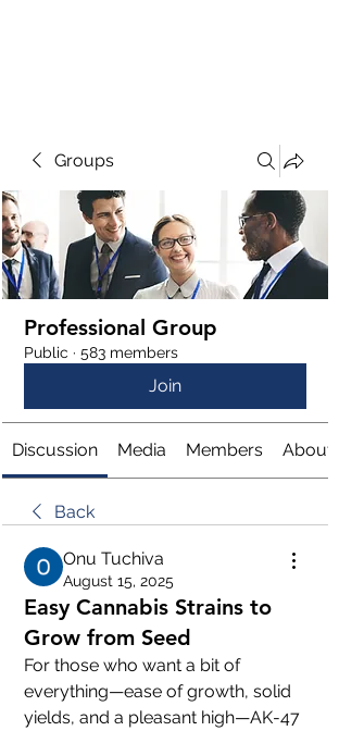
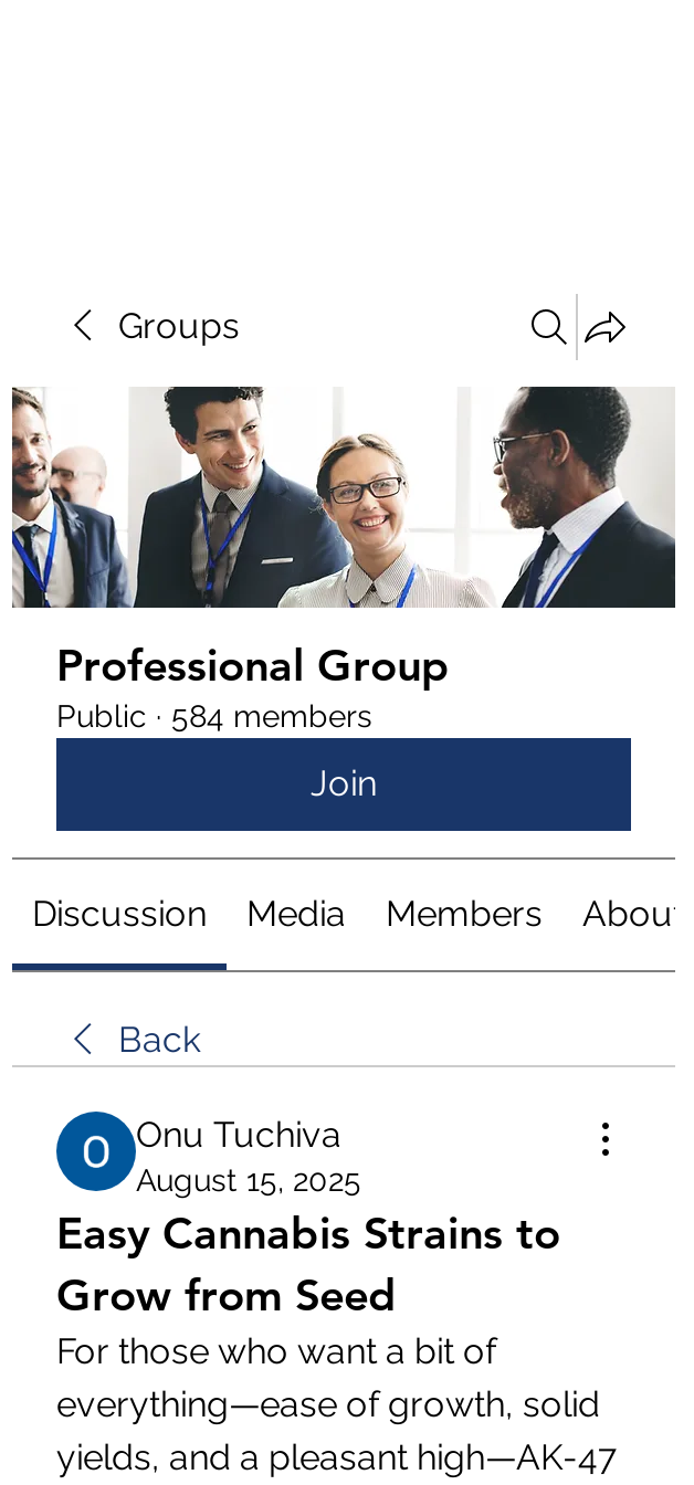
[24,344,178,361] Public · 583 members -> [56,698,372,734] Public · 584 members

